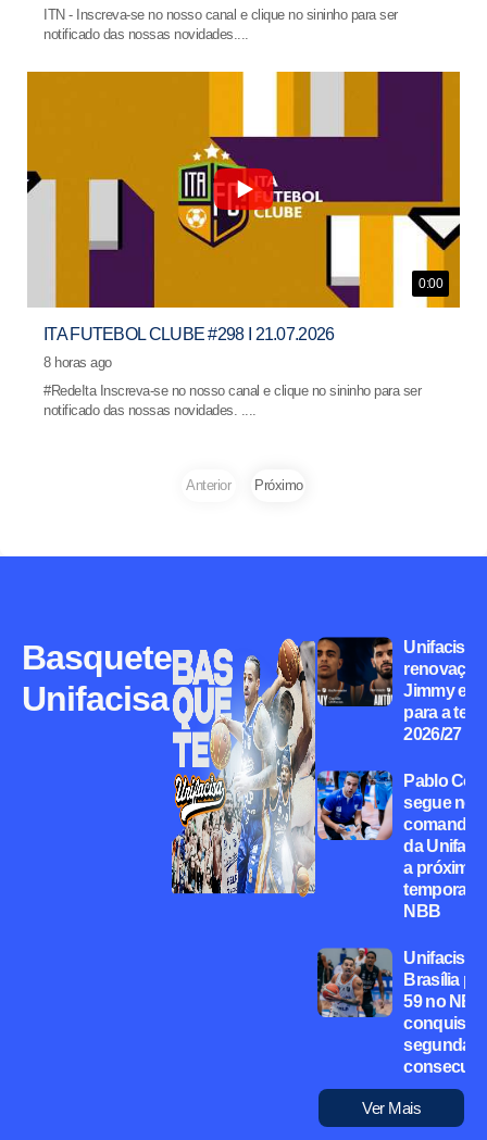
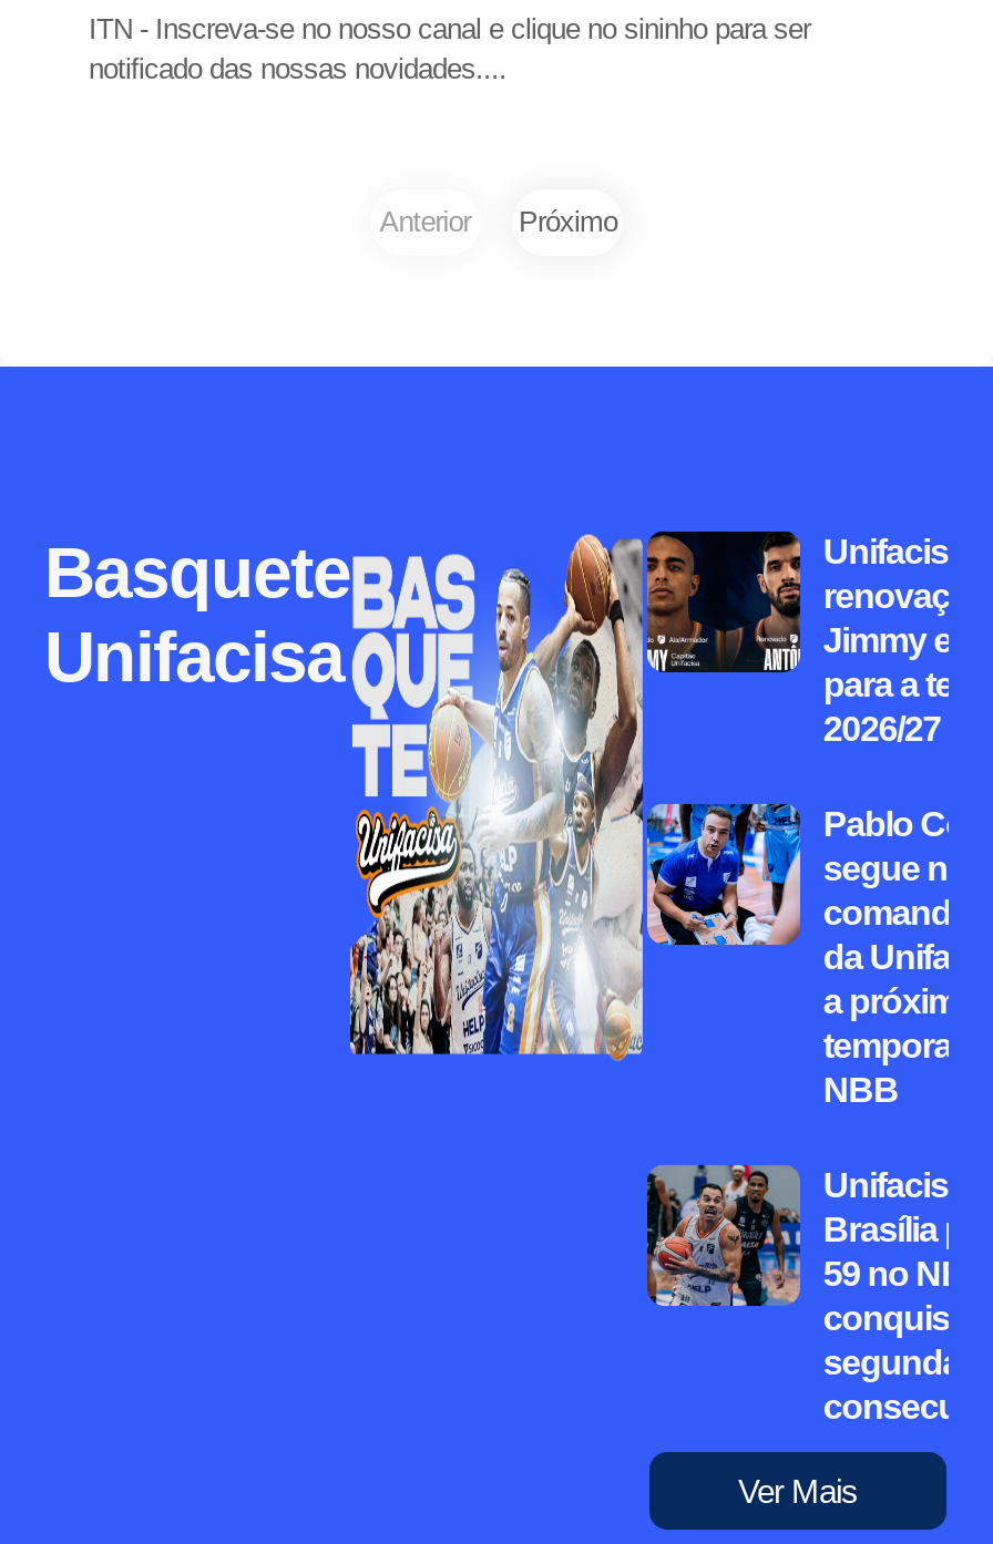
[26,71,461,418] [image] | 0:00 | ITA FUTEBOL CLUBE #298 I 21.07.2026 | 8 horas ago | #RedeIta Inscreva-se no nosso canal e clique no sininho para ser | notificado das nossas novidades. .... -> none

